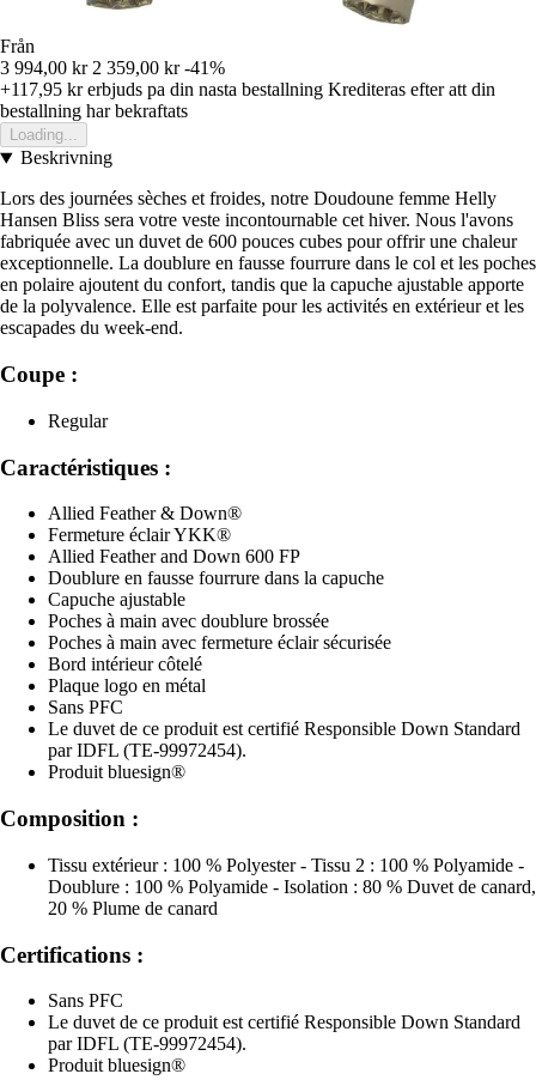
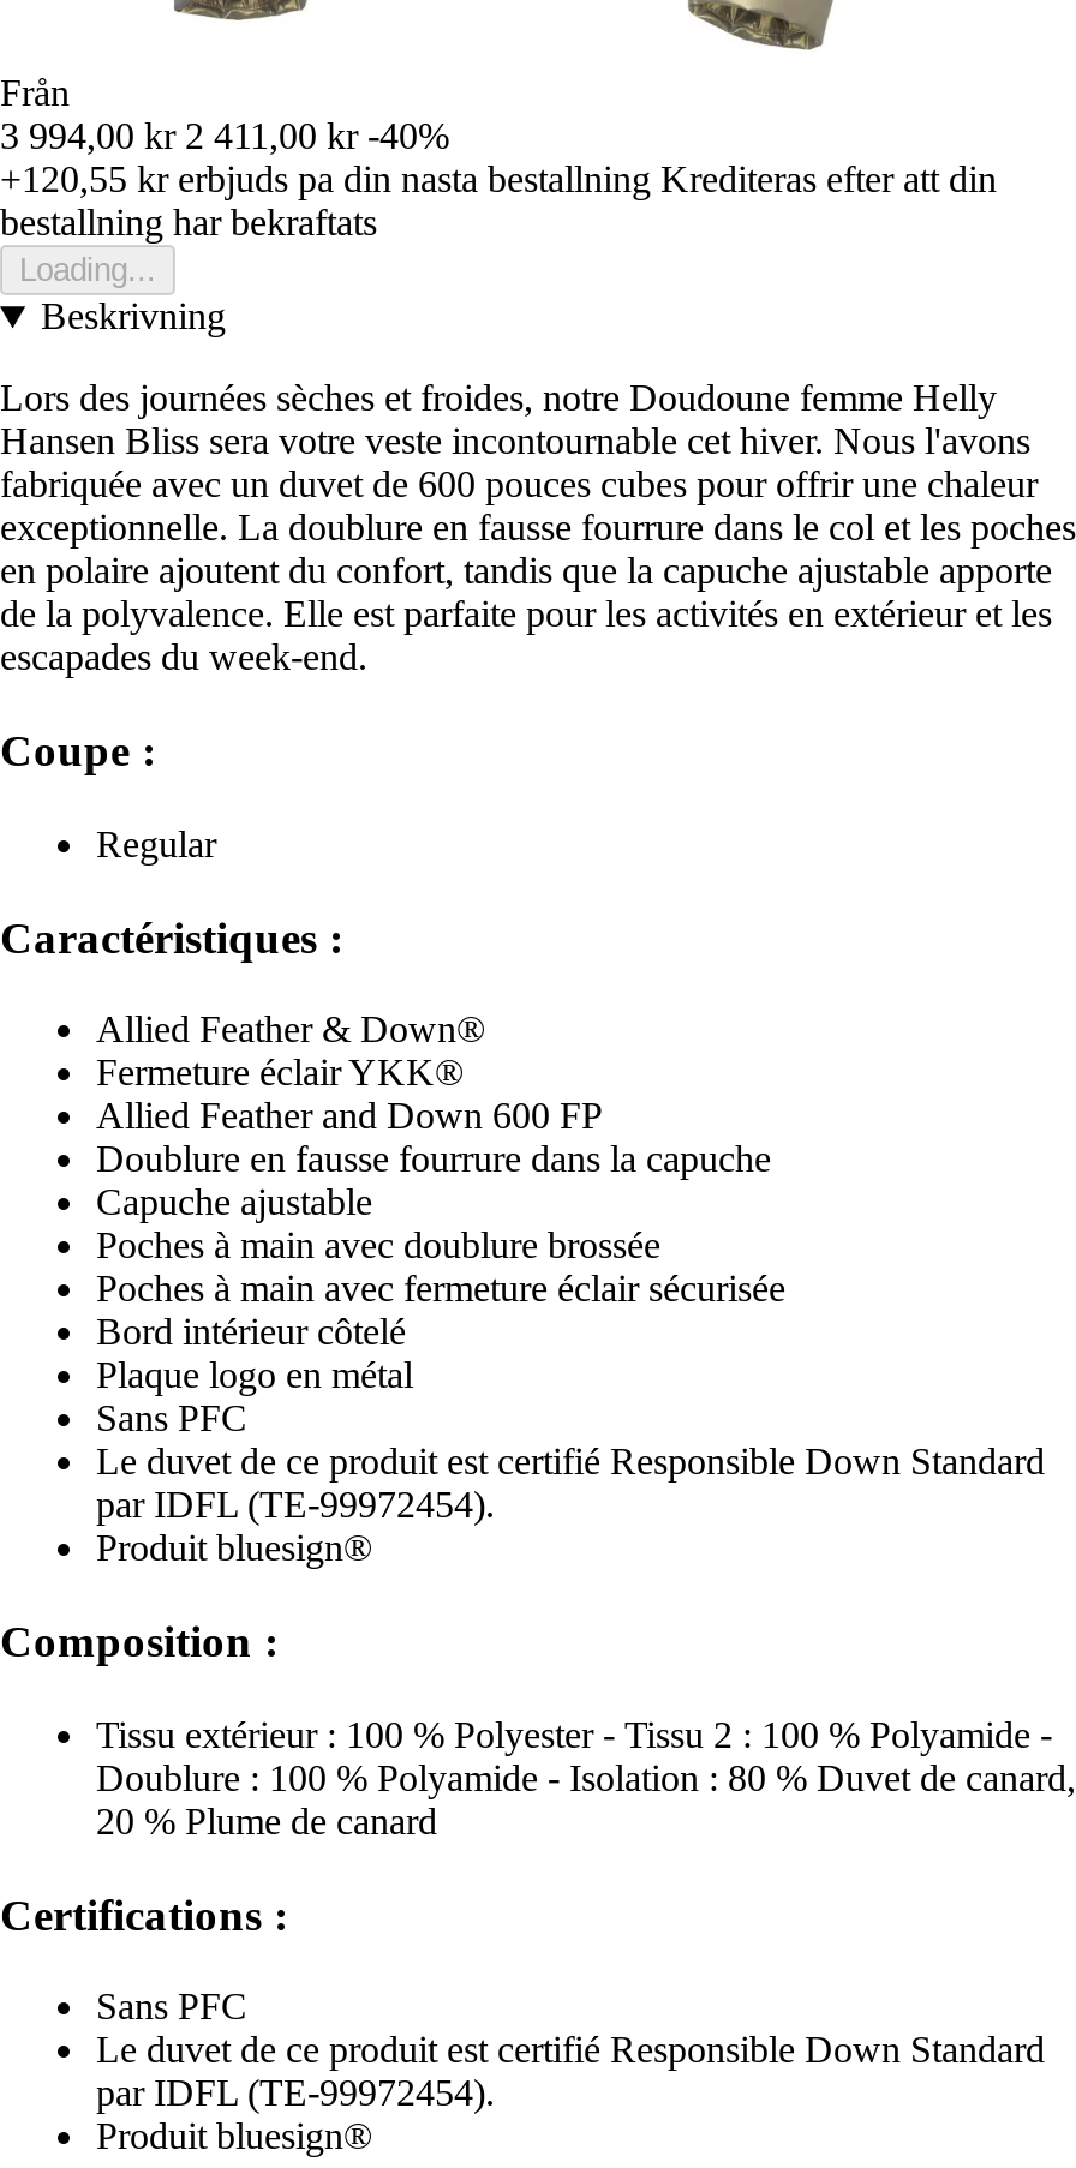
[0,58,225,78] 3 994,00 kr 2 359,00 kr -41% -> [0,116,449,157] 3 994,00 kr 2 411,00 kr -40%
[0,80,495,100] +117,95 kr erbjuds pa din nasta bestallning Krediteras efter att din -> [0,160,997,200] +120,55 kr erbjuds pa din nasta bestallning Krediteras efter att din

